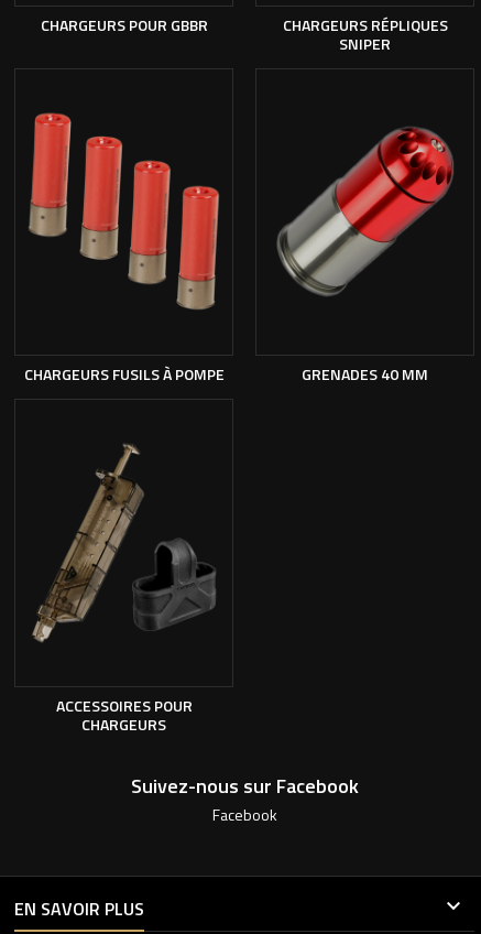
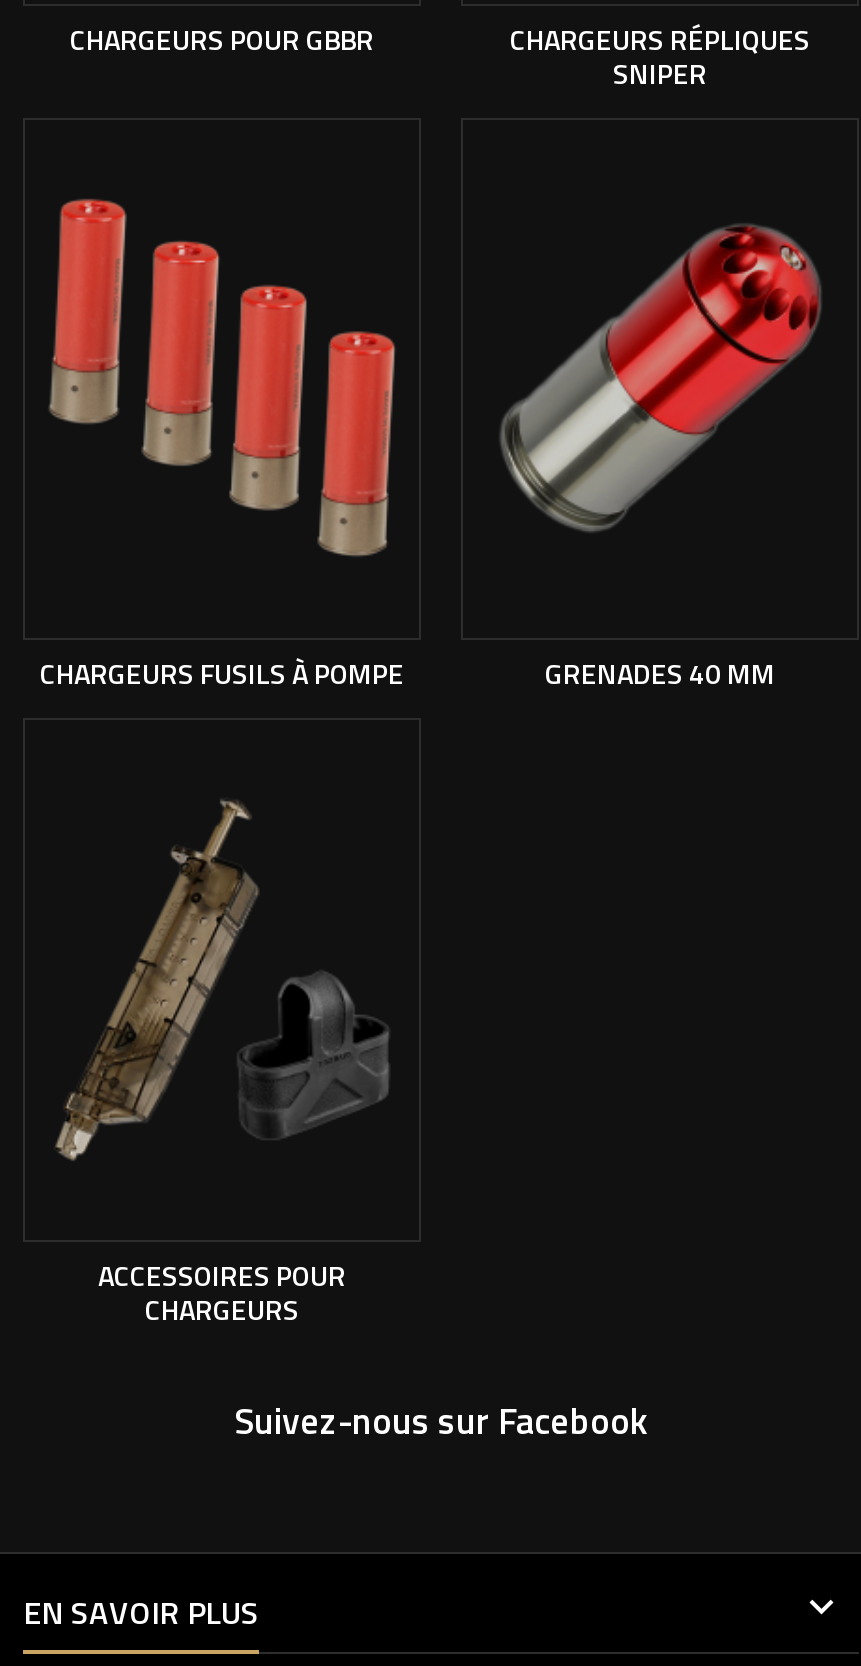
[212,803,277,826] Facebook -> none

